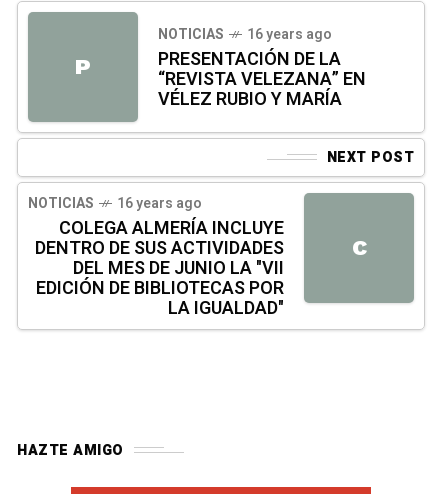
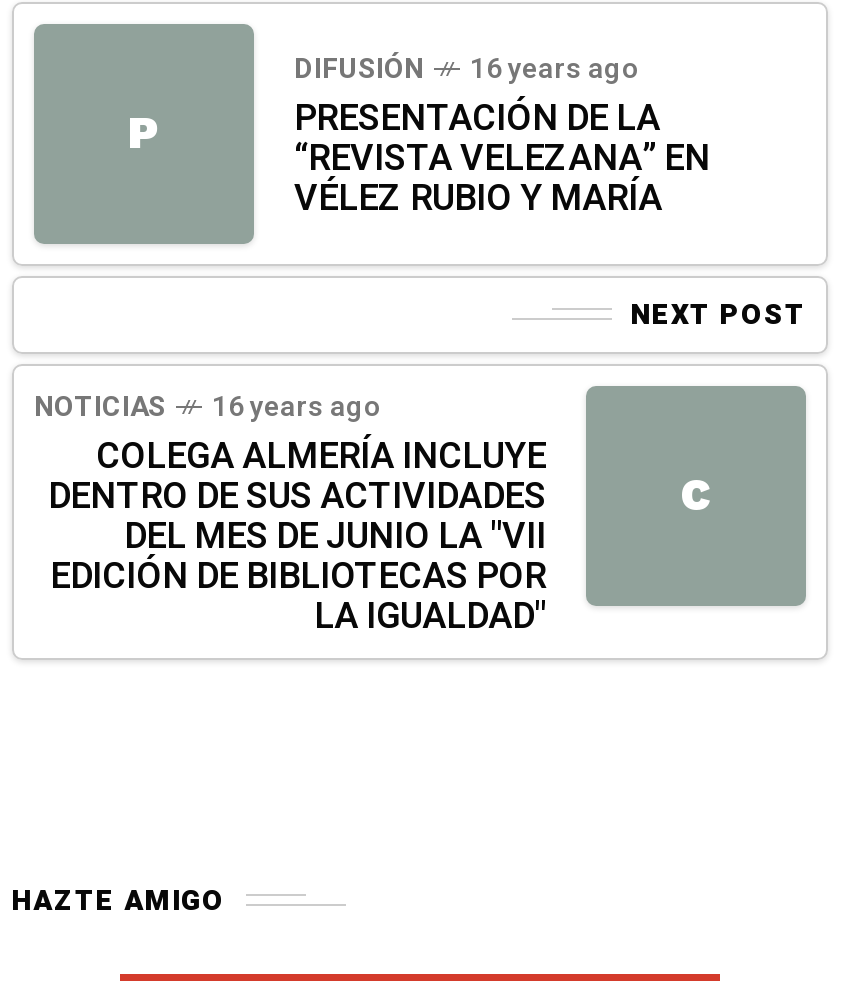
[158,24,224,45] NOTICIAS -> [294,48,424,90] DIFUSIÓN

